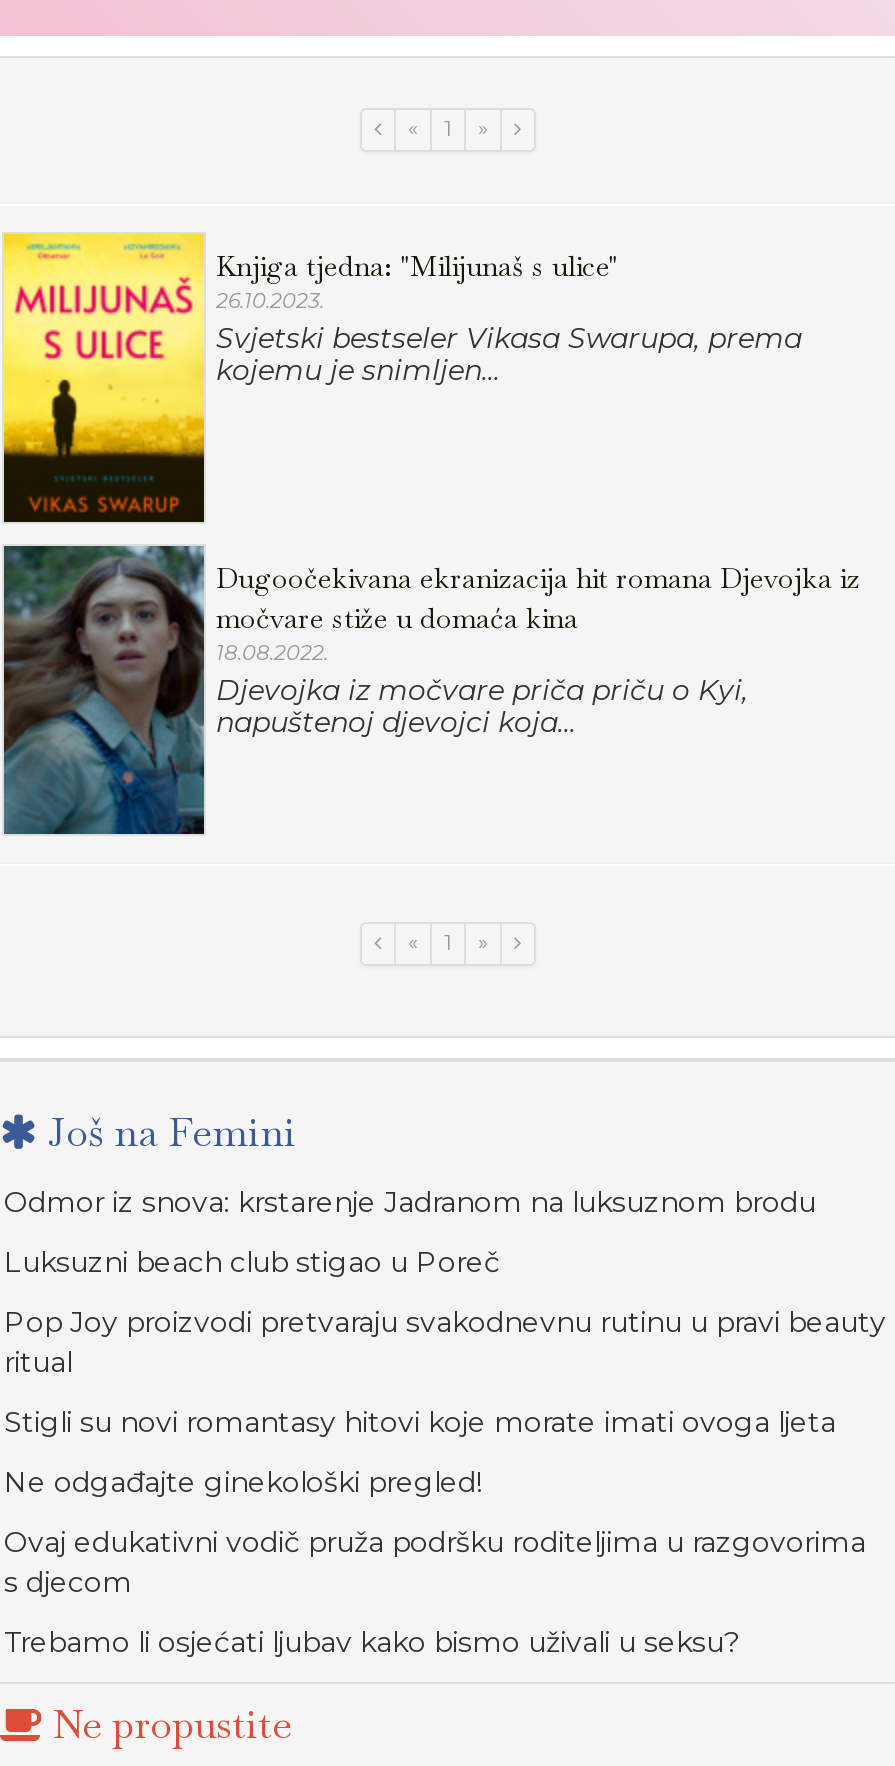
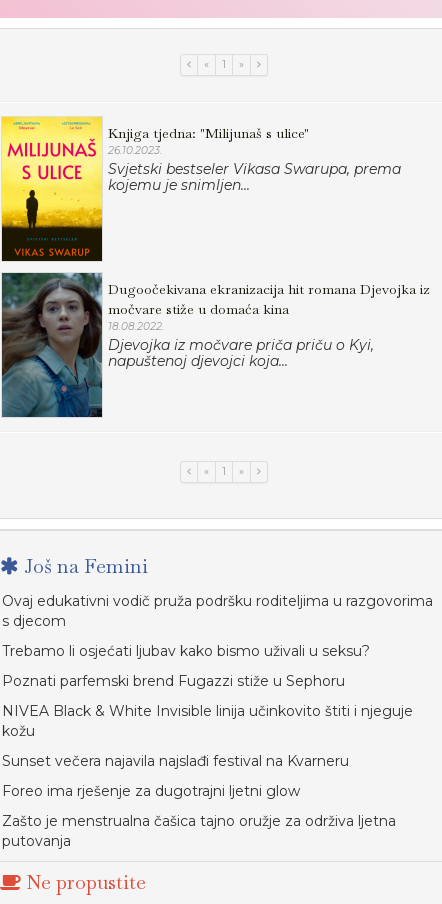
[4,1184,886,1500] Odmor iz snova: krstarenje Jadranom na luksuznom brodu | Luksuzni beach club stigao u Poreč | Pop Joy proizvodi pretvaraju svakodnevnu rutinu u pravi beauty | ritual | Stigli su novi romantasy hitovi koje morate imati ovoga ljeta | Ne odgađajte ginekološki pregled! -> none
moved [4,1524,866,1660] -> [2,592,433,660]: Ovaj edukativni vodič pruža podršku roditeljima u razgovorima | s djecom | Trebamo li osjećati ljubav kako bismo uživali u seksu?
none -> [2,672,413,850] Poznati parfemski brend Fugazzi stiže u Sephoru | NIVEA Black & White Invisible linija učinkovito štiti i njeguje | kožu | Sunset večera najavila najslađi festival na Kvarneru | Foreo ima rješenje za dugotrajni ljetni glow | Zašto je menstrualna čašica tajno oružje za održiva ljetna | putovanja

